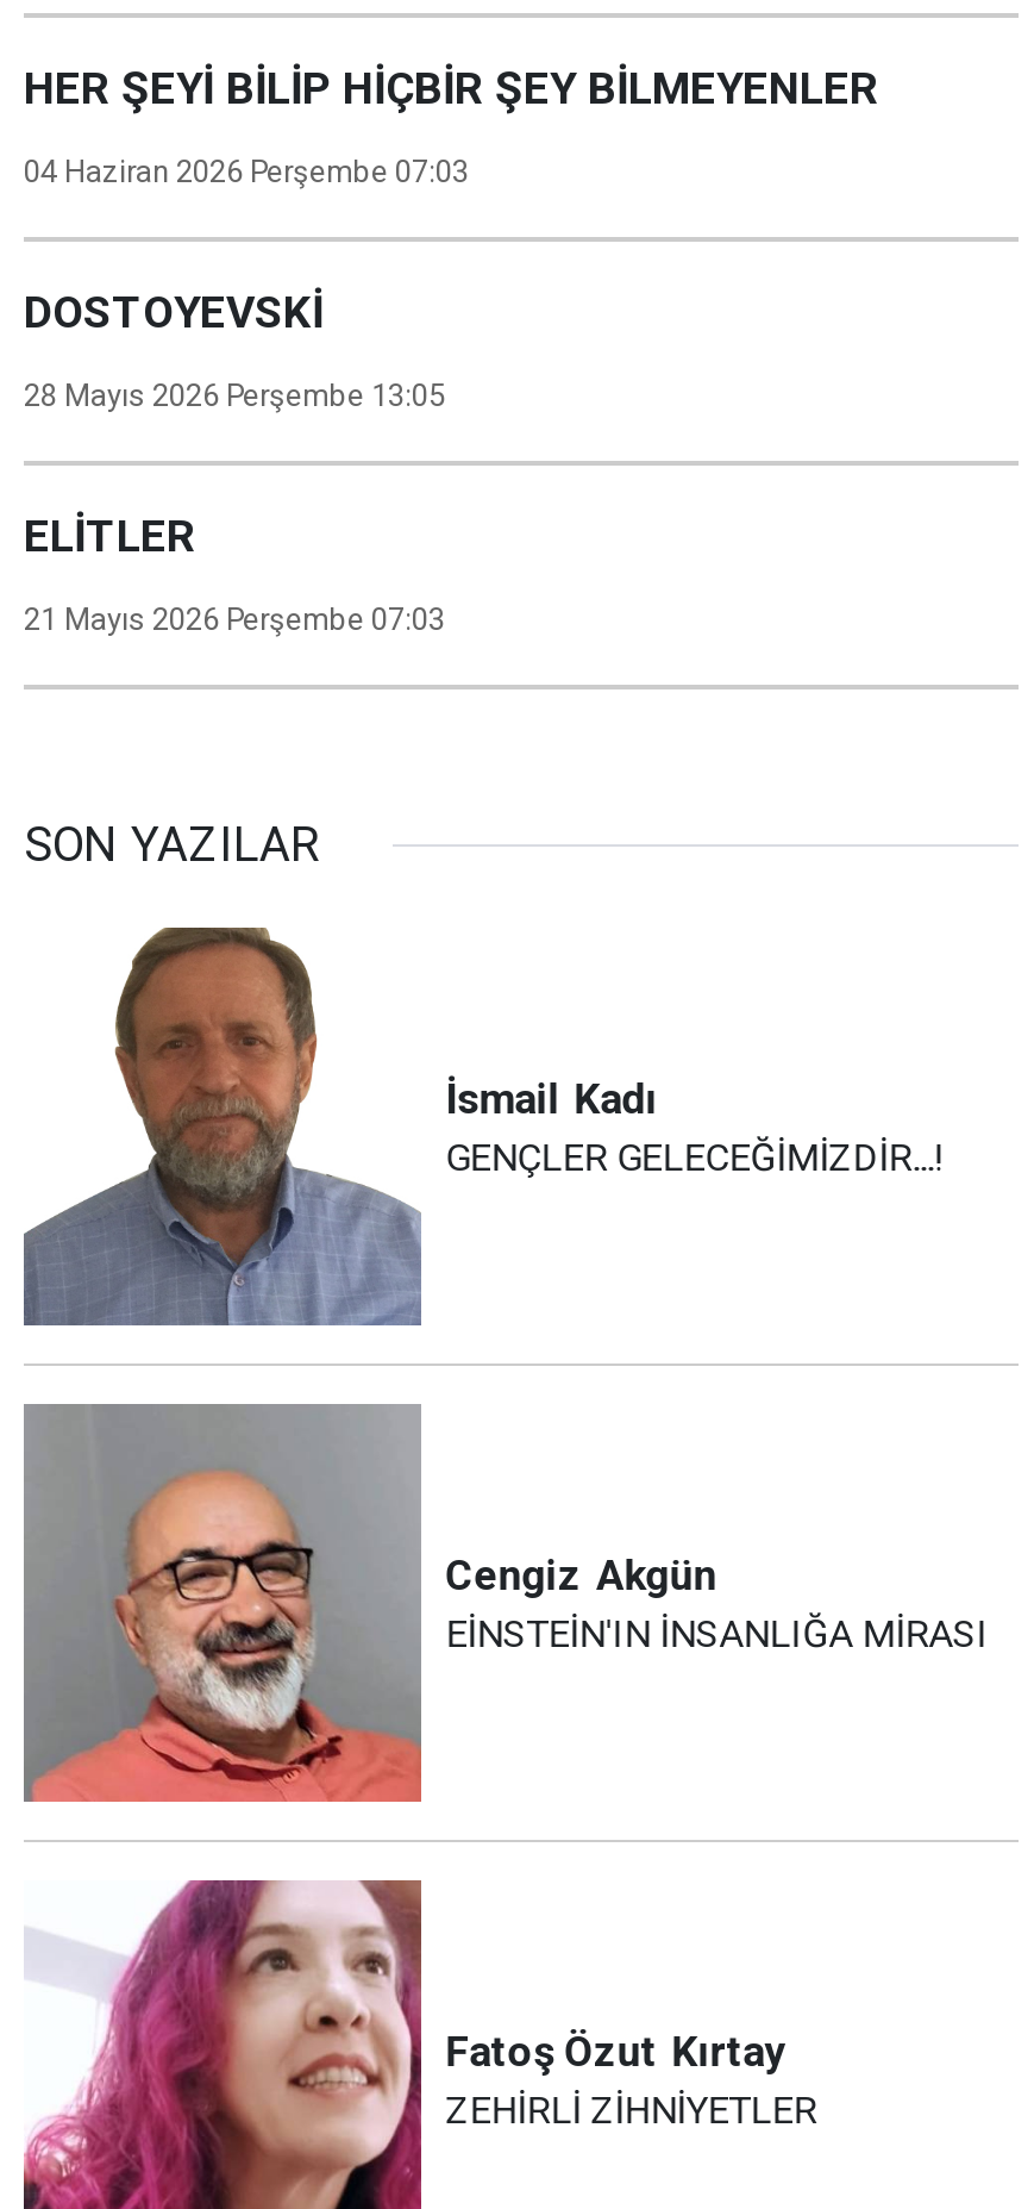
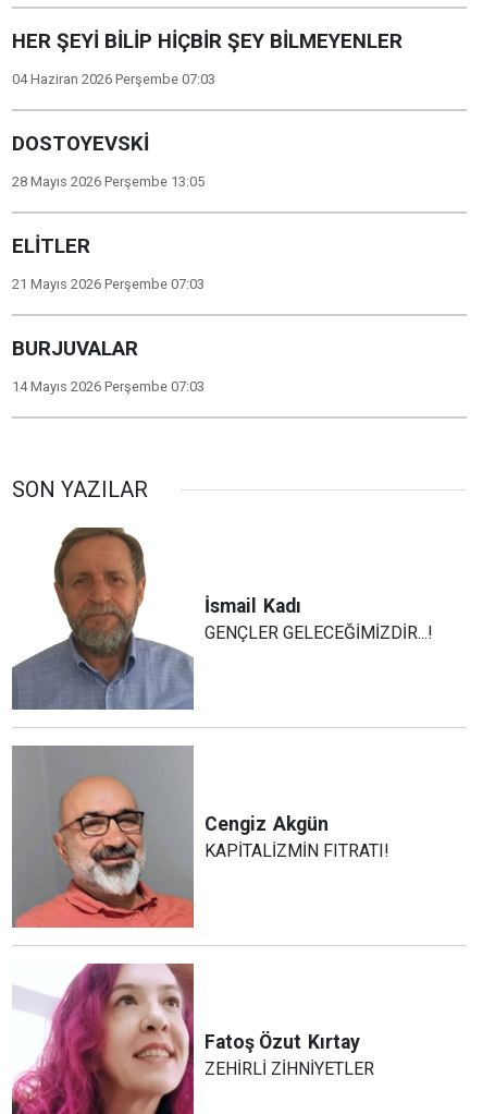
none -> [12,337,205,395] BURJUVALAR | 14 Mayıs 2026 Perşembe 07:03
[445,1611,988,1656] EİNSTEİN'IN İNSANLIĞA MİRASI -> [205,840,390,861] KAPİTALİZMİN FITRATI!

